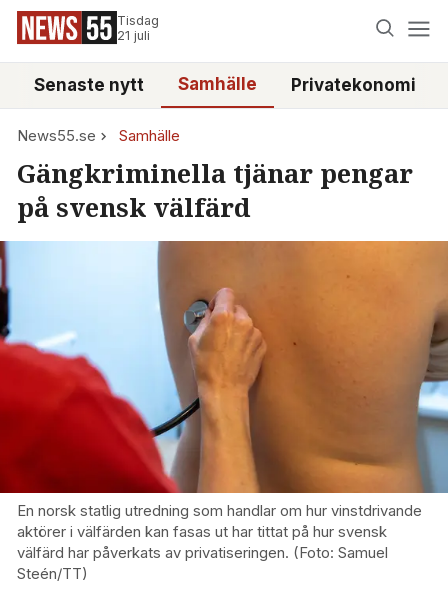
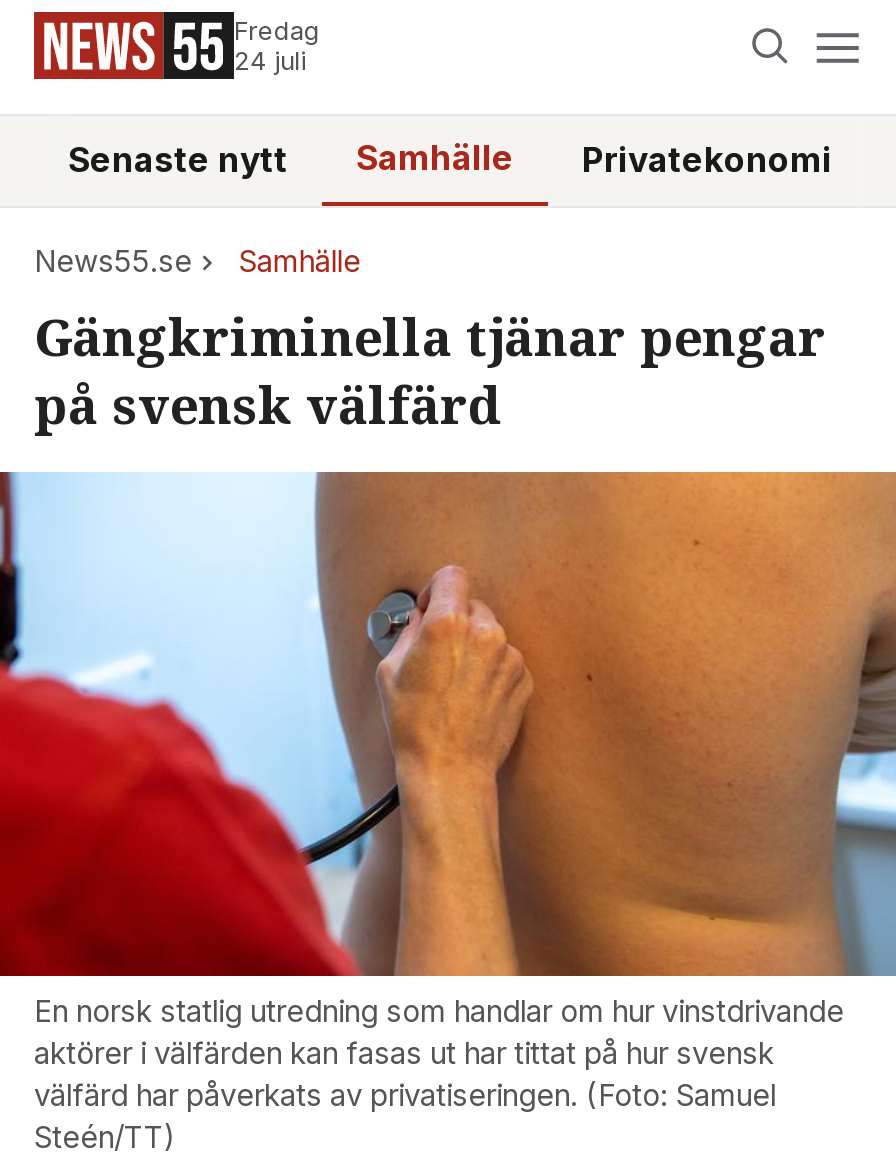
[117,13,159,43] Tisdag | 21 juli -> [234,16,320,76] Fredag | 24 juli

